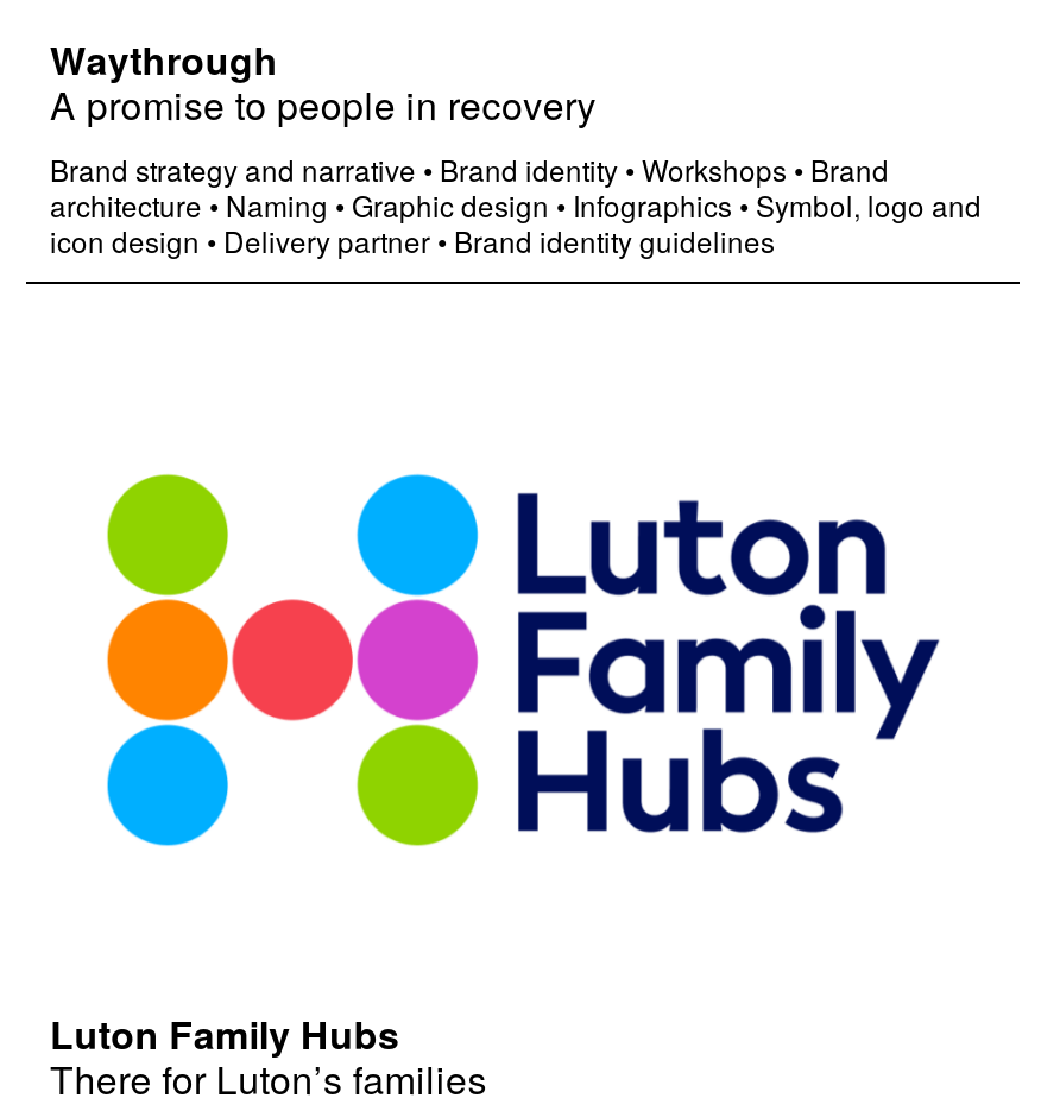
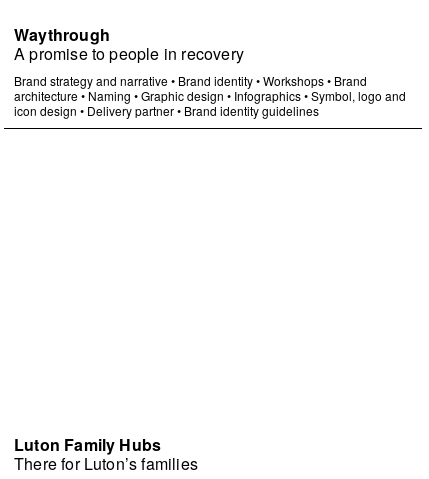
[105,473,480,848] [image] -> none
[516,490,941,834] [image] -> none

